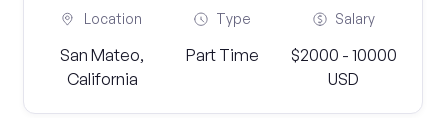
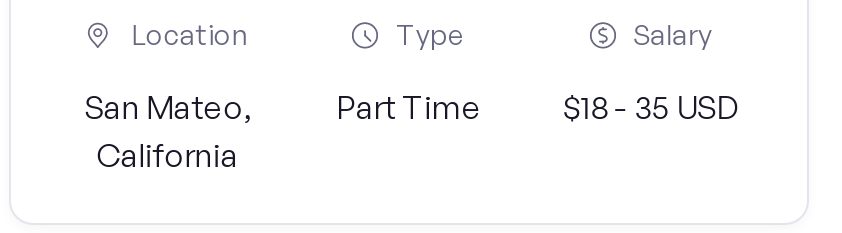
[291,45,397,89] $2000 - 10000 | USD -> [562,87,738,127] $18 - 35 USD

